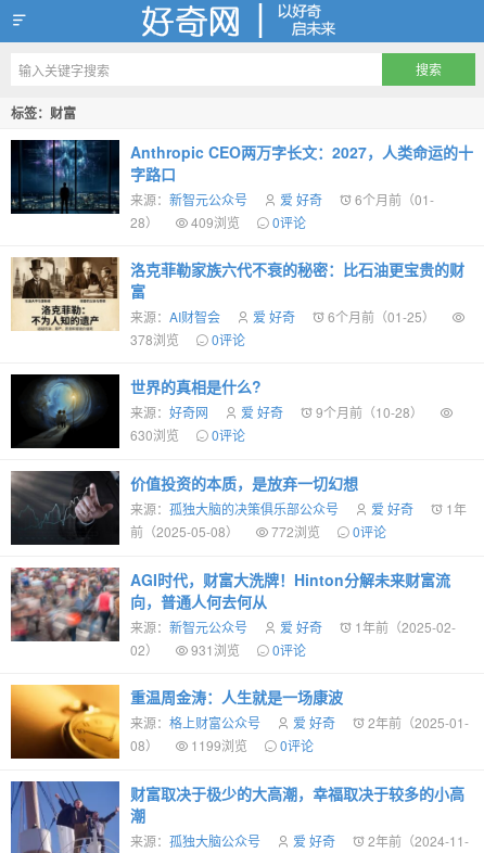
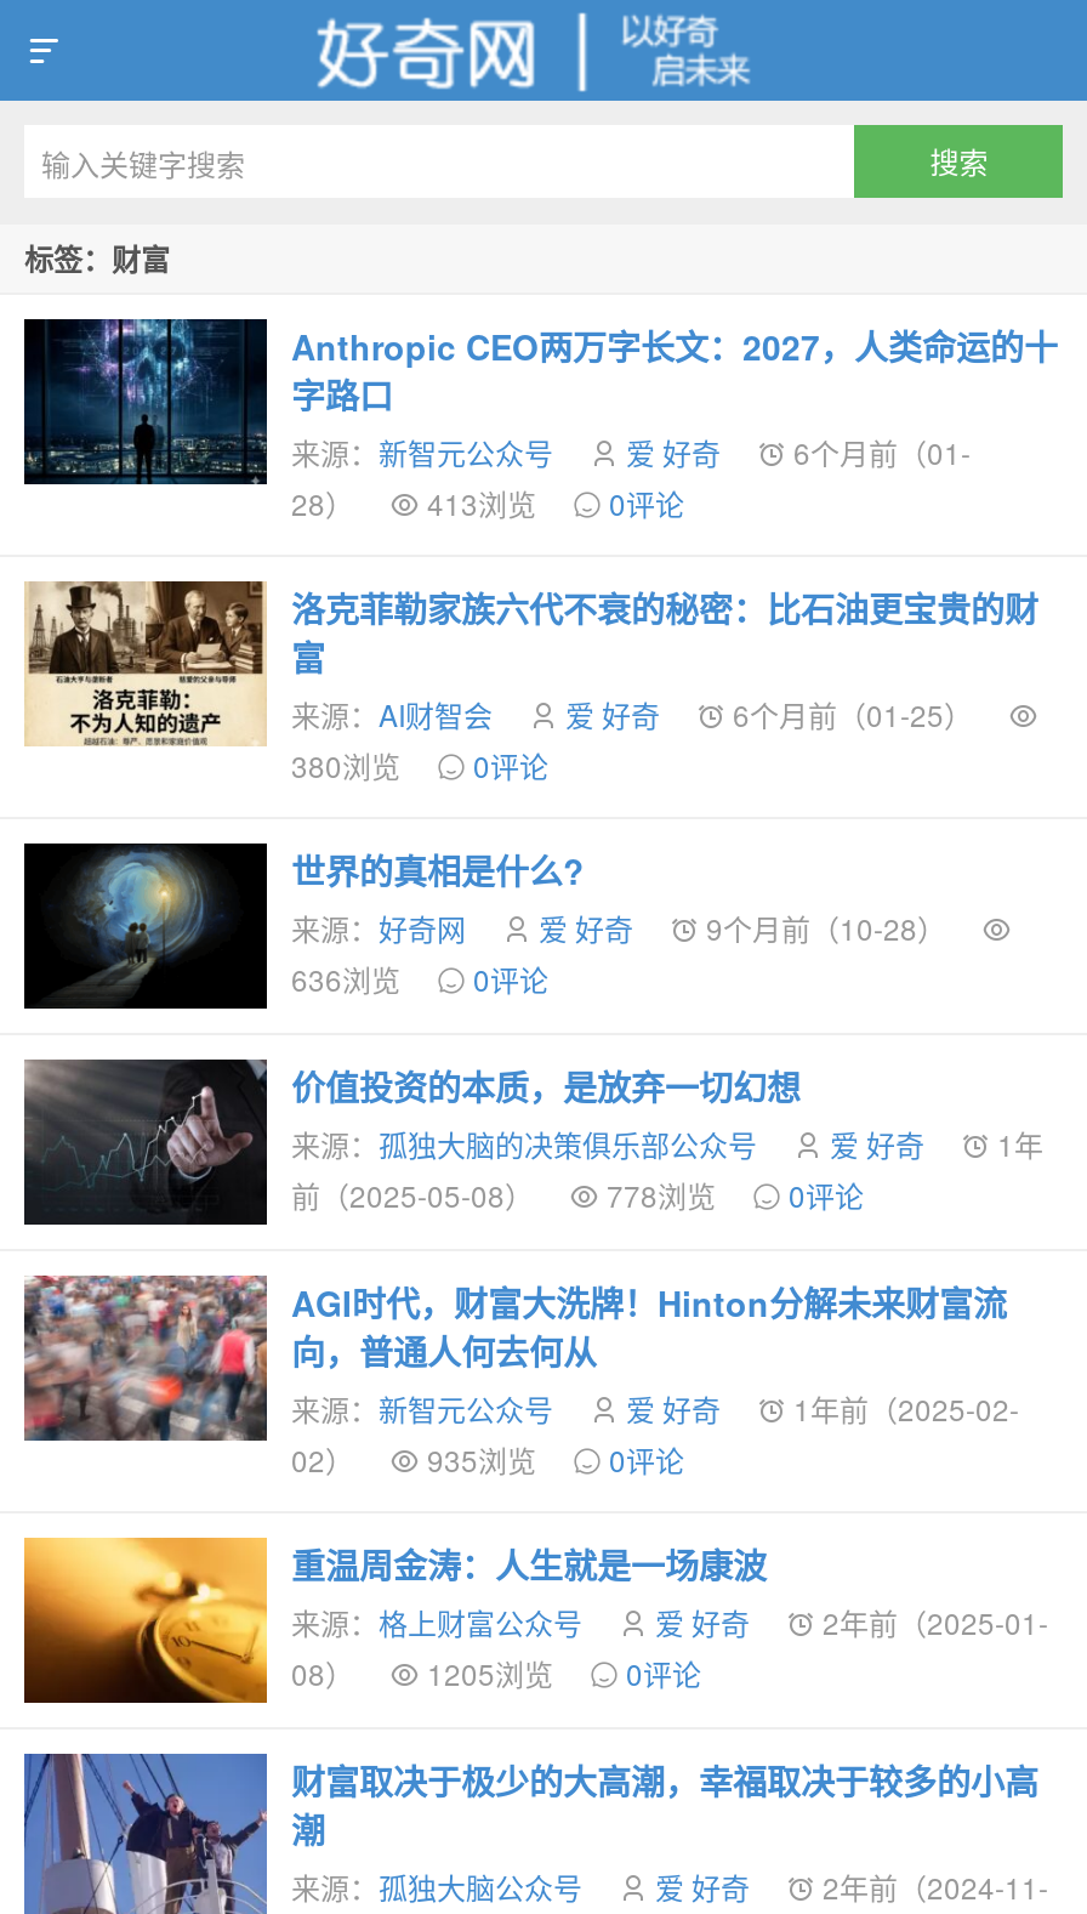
[130,213,306,231] 28） 409浏览 0评论 -> [291,482,684,523] 28） 413浏览 0评论
[130,330,245,348] 378浏览 0评论 -> [291,744,548,785] 380浏览 0评论
[130,425,245,444] 630浏览 0评论 -> [291,958,548,999] 636浏览 0评论
[130,522,386,540] 前（2025-05-08） 772浏览 0评论 -> [291,1174,864,1215] 前（2025-05-08） 778浏览 0评论
[130,640,306,659] 02） 931浏览 0评论 -> [291,1438,684,1479] 02） 935浏览 0评论
[130,736,314,754] 08） 1199浏览 0评论 -> [291,1652,701,1693] 08） 1205浏览 0评论

